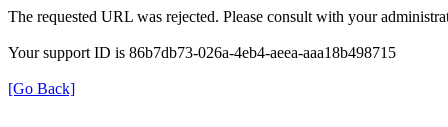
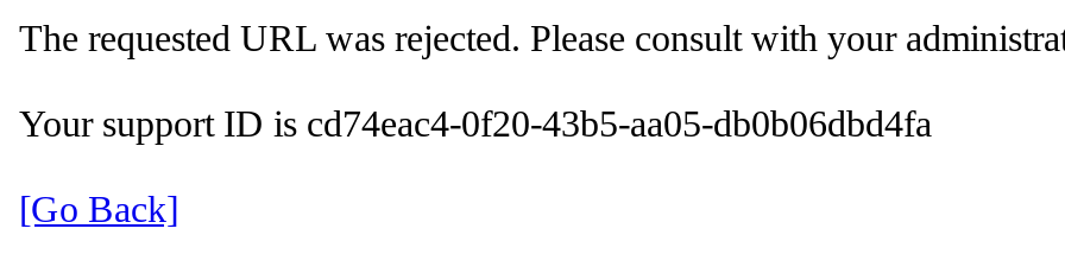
[8,44,396,61] Your support ID is 86b7db73-026a-4eb4-aeea-aaa18b498715 -> [19,103,932,144] Your support ID is cd74eac4-0f20-43b5-aa05-db0b06dbd4fa

